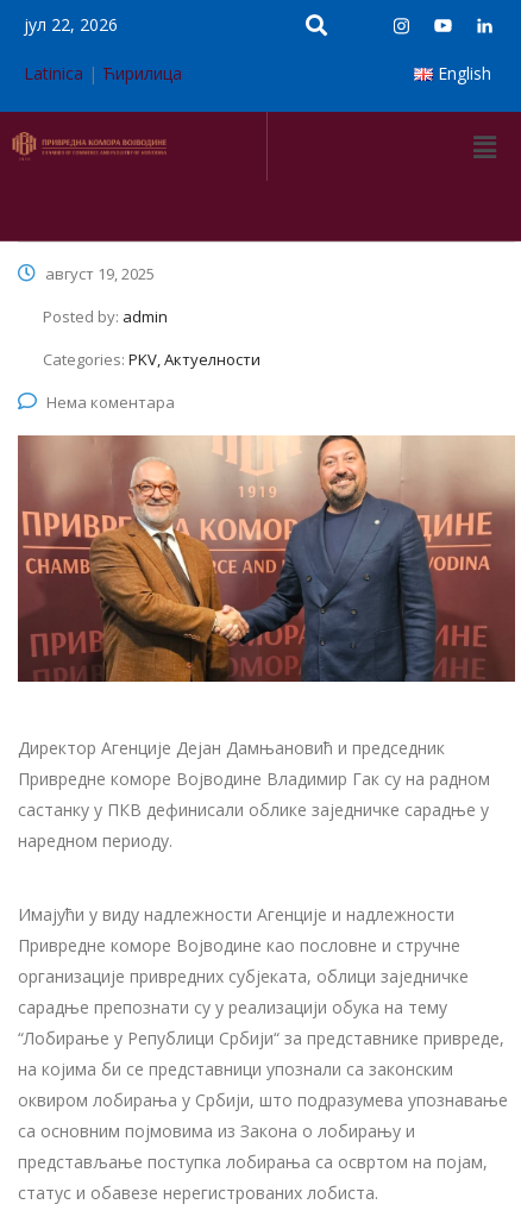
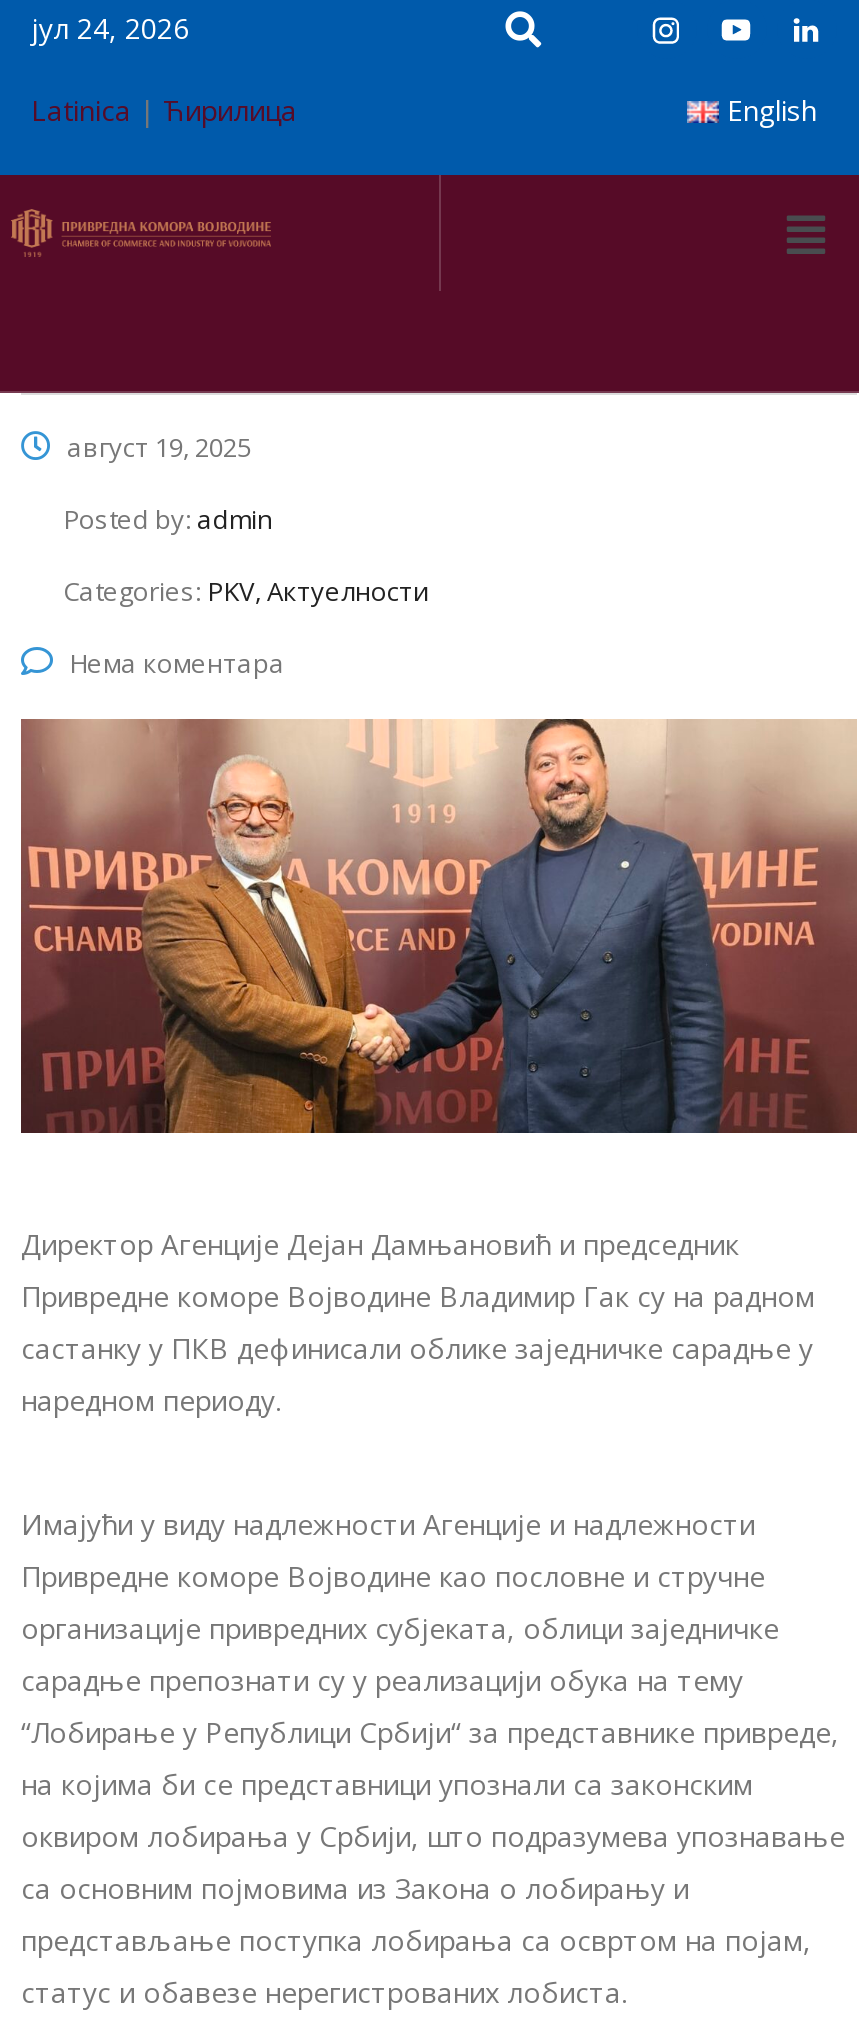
[24,13,118,36] јул 22, 2026 -> [31,9,189,47] јул 24, 2026

